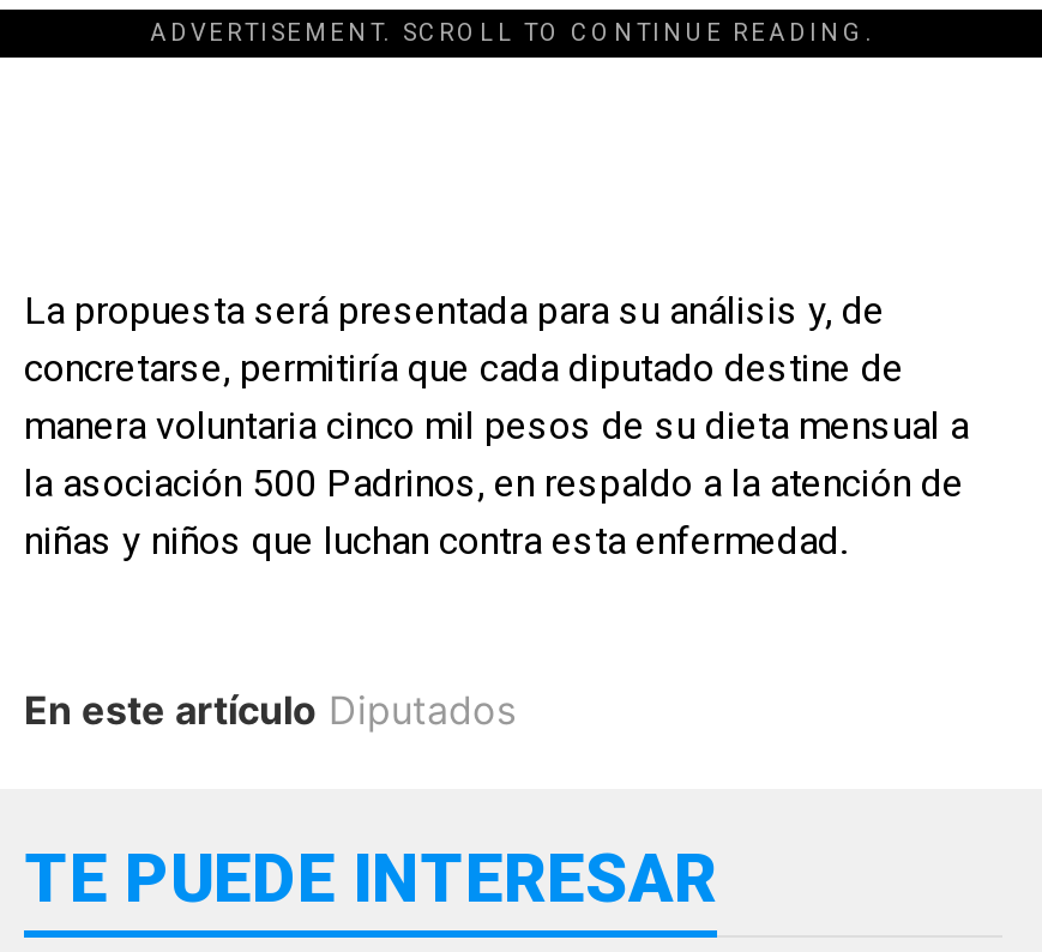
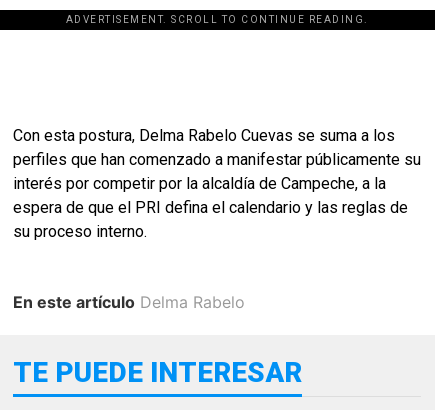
[24,288,969,564] La propuesta será presentada para su análisis y, de | concretarse, permitiría que cada diputado destine de | manera voluntaria cinco mil pesos de su dieta mensual a | la asociación 500 Padrinos, en respaldo a la atención de | niñas y niños que luchan contra esta enfermedad. -> [13,126,421,241] Con esta postura, Delma Rabelo Cuevas se suma a los | perfiles que han comenzado a manifestar públicamente su | interés por competir por la alcaldía de Campeche, a la | espera de que el PRI defina el calendario y las reglas de | su proceso interno.
[24,687,516,735] En este artículo Diputados -> [13,292,245,312] En este artículo Delma Rabelo

